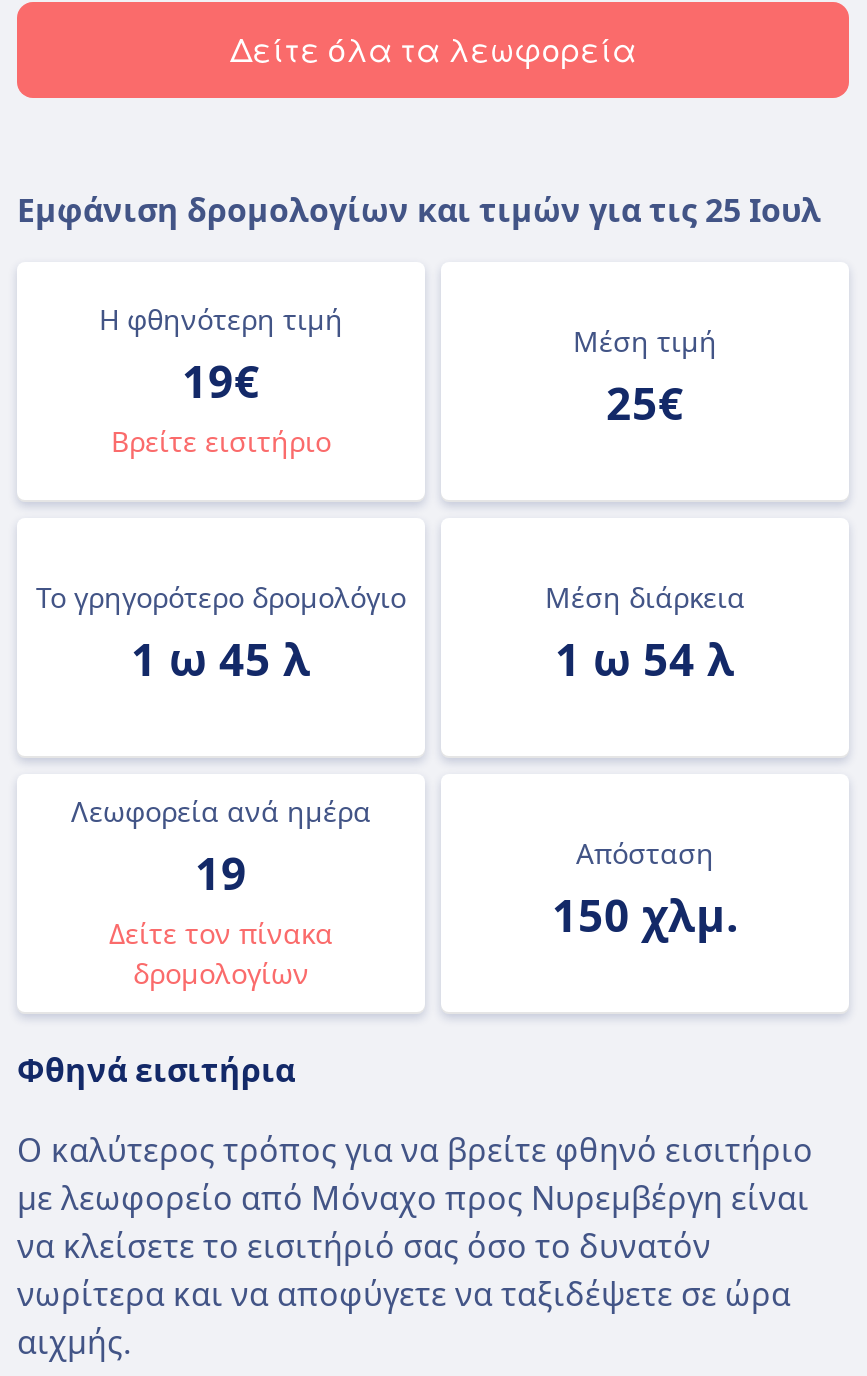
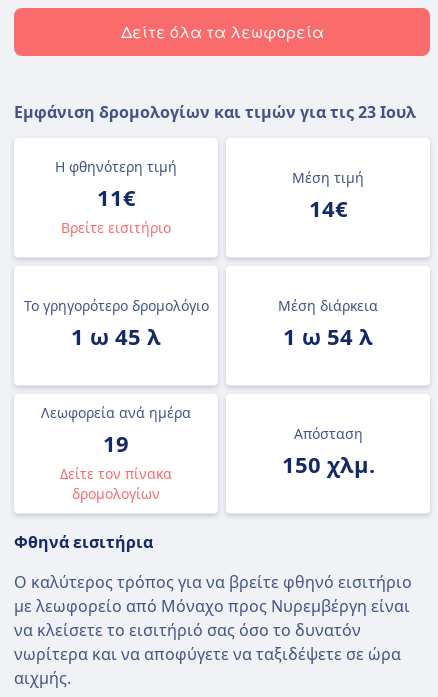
[17,188,821,232] Εμφάνιση δρομολογίων και τιμών για τις 25 Ιουλ -> [14,101,416,123] Εμφάνιση δρομολογίων και τιμών για τις 23 Ιουλ
[182,350,260,410] 19€ -> [96,182,135,212] 11€
[606,372,684,432] 25€ -> [308,193,347,223] 14€

